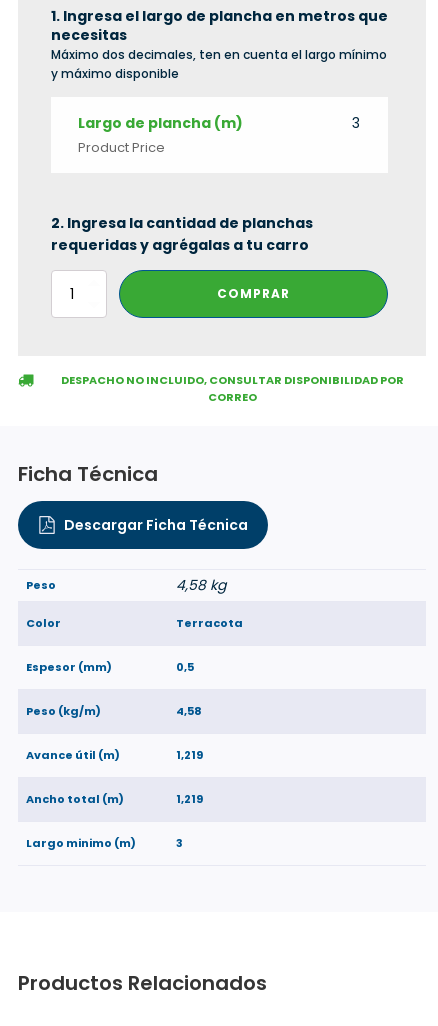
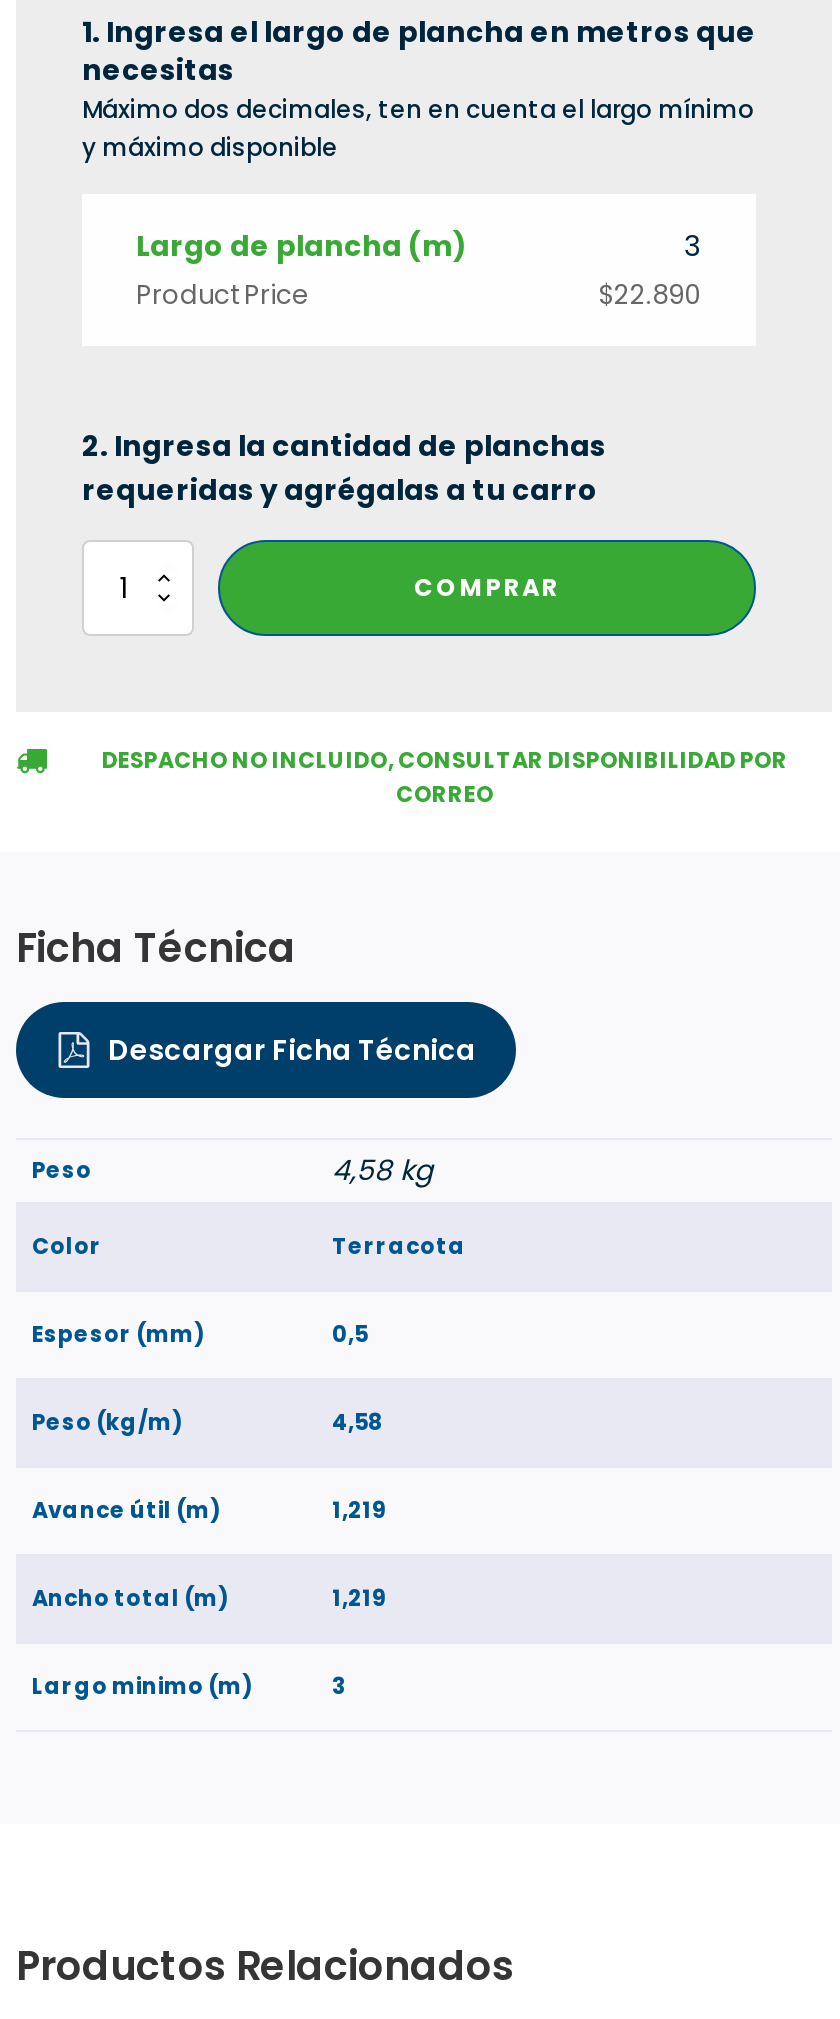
none -> [598,276,700,314] $22.890

